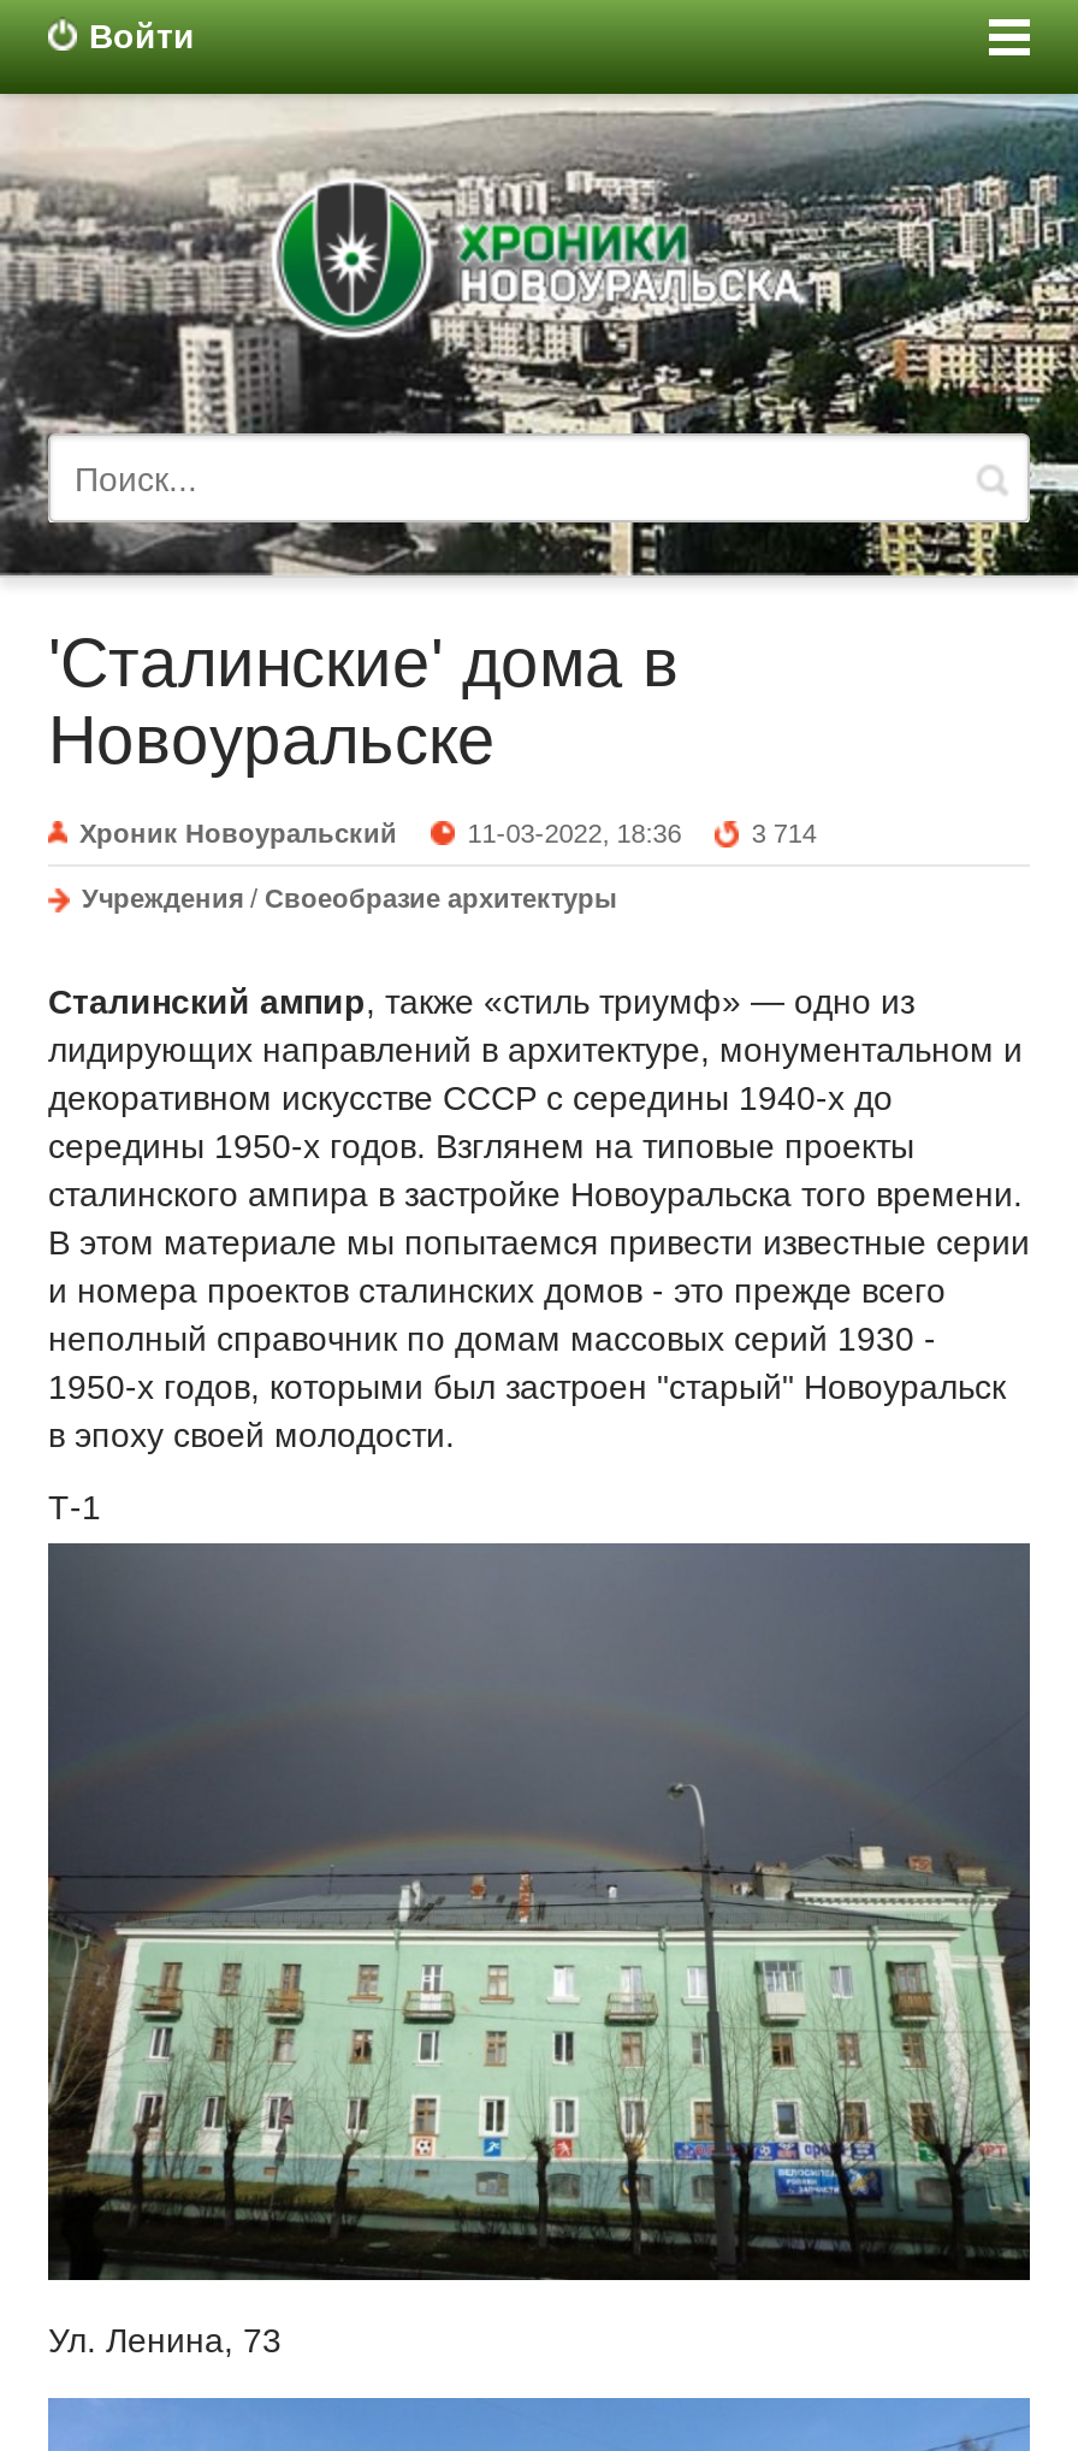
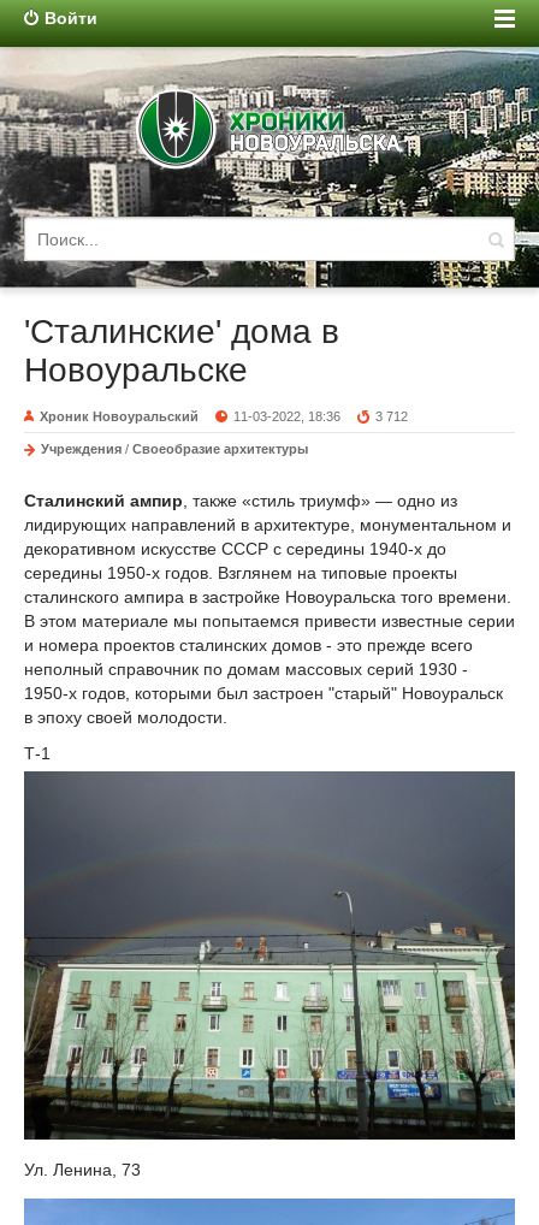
[752,819,817,847] 3 714 -> [376,409,408,424] 3 712

